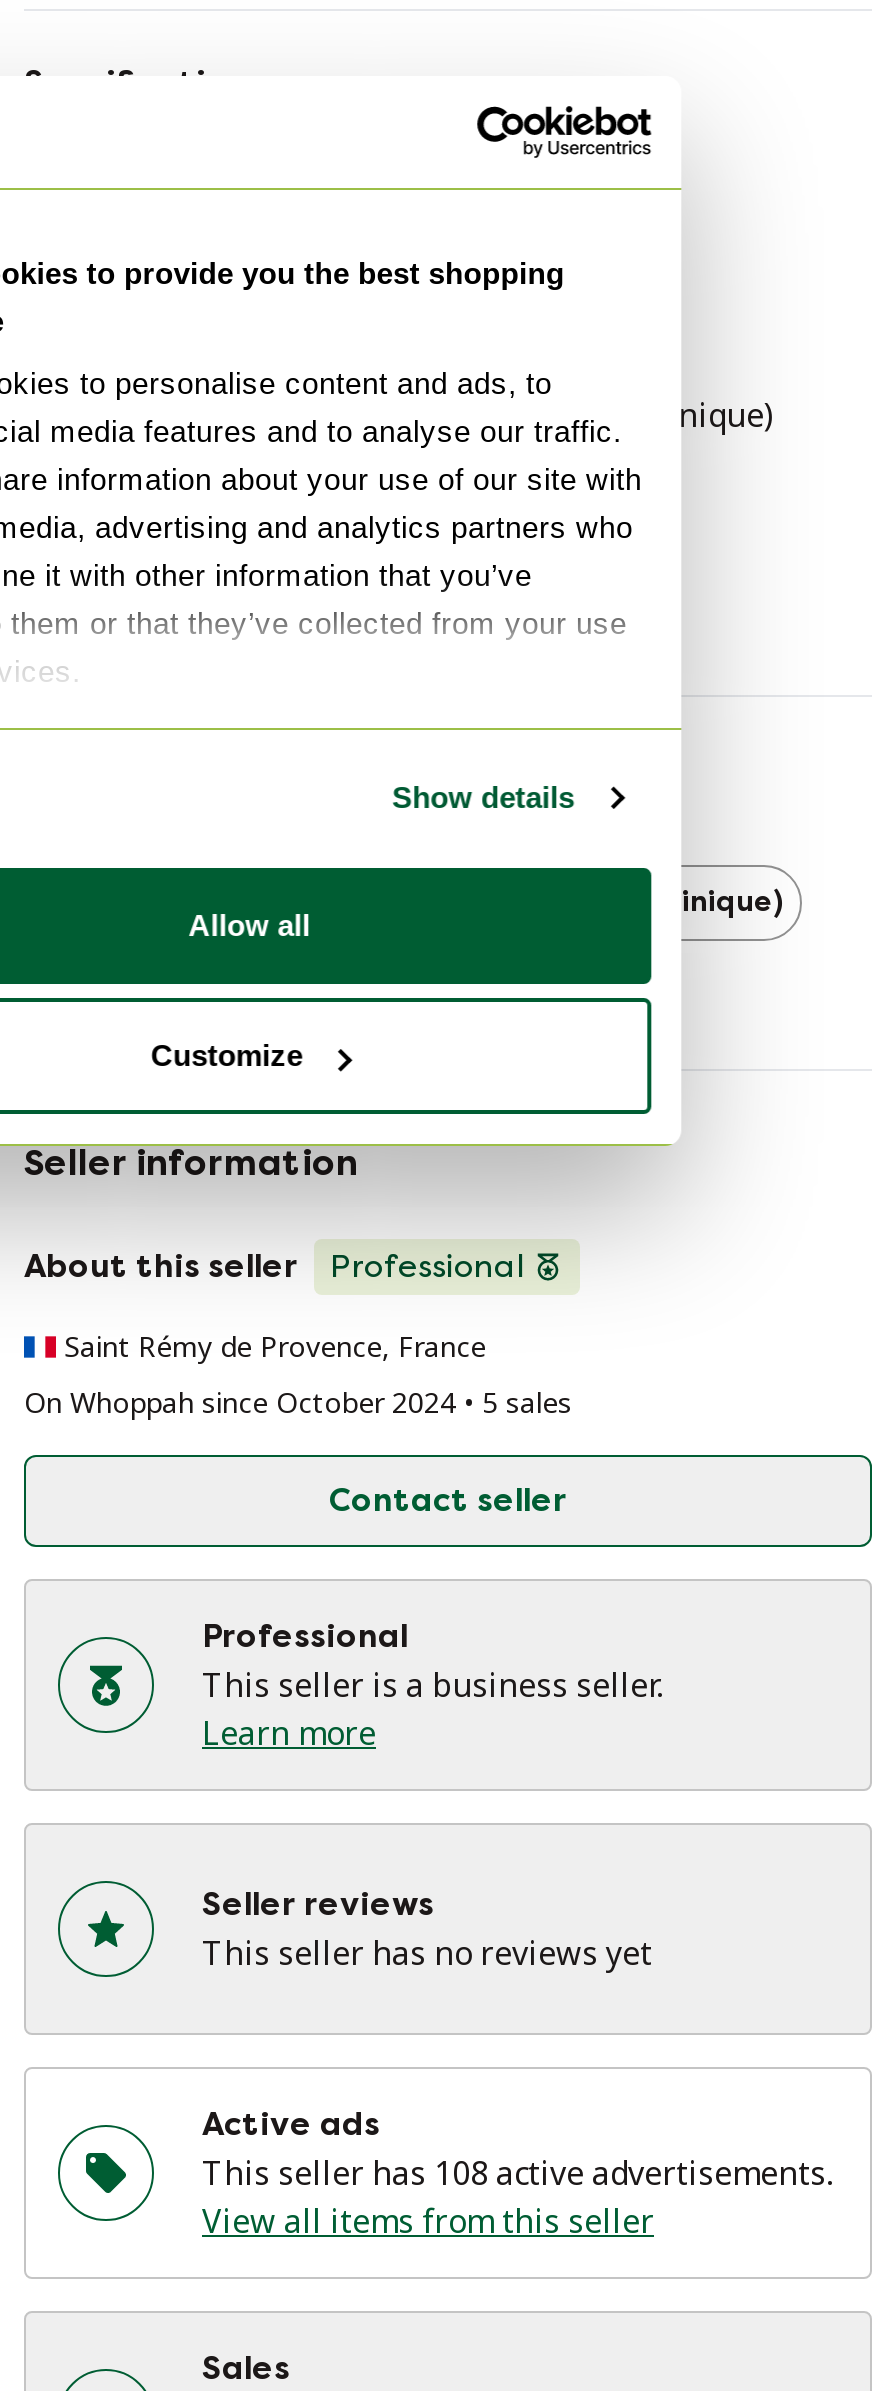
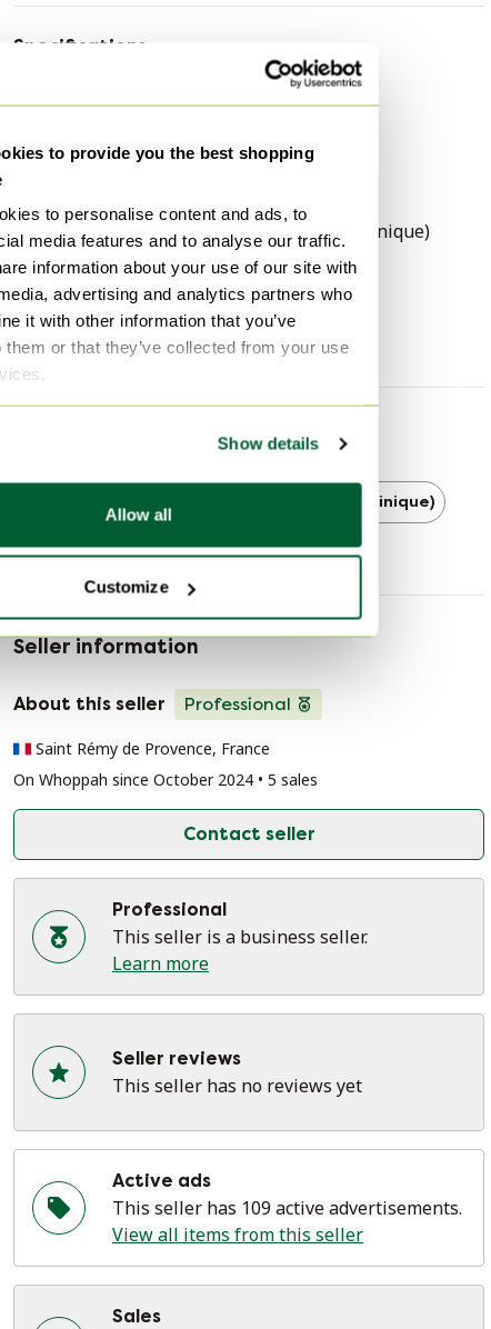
[202,2151,832,2195] This seller has 108 active advertisements. -> [112,1196,462,1220] This seller has 109 active advertisements.

